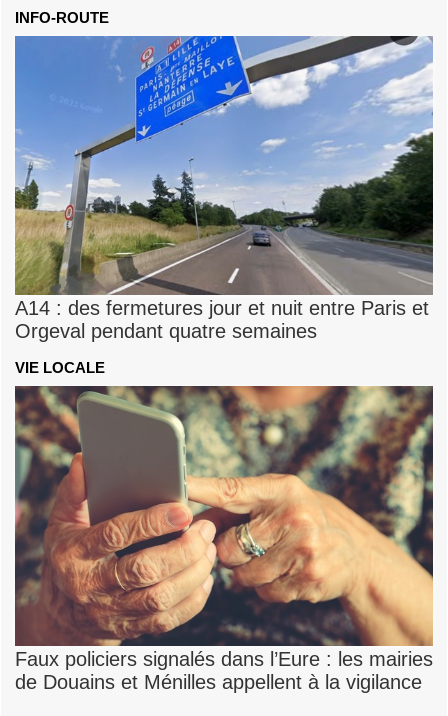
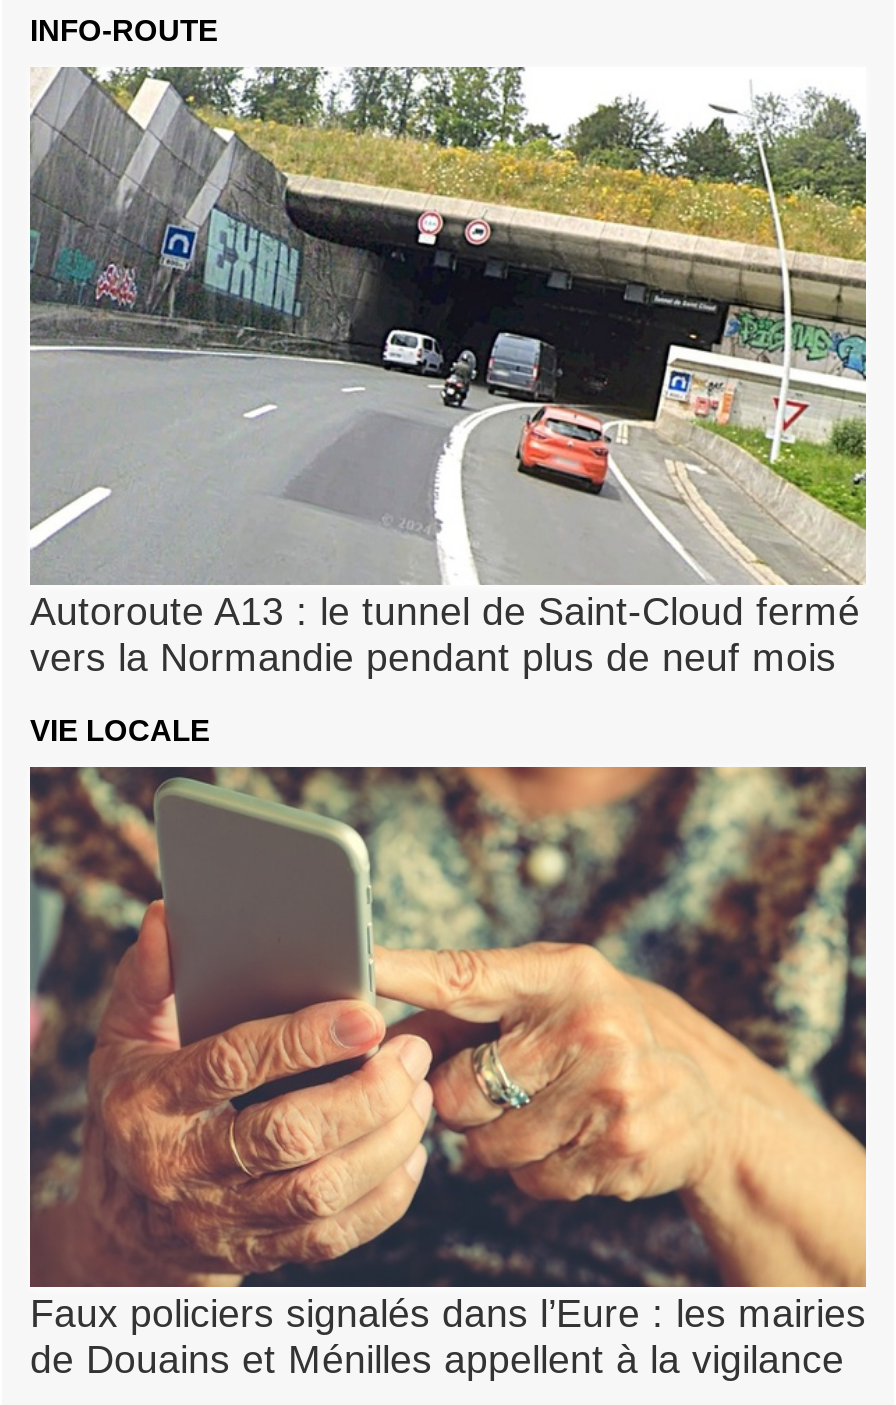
[14,35,434,342] [image] | A14 : des fermetures jour et nuit entre Paris et | Orgeval pendant quatre semaines -> [28,65,868,680] [image] | Autoroute A13 : le tunnel de Saint-Cloud fermé | vers la Normandie pendant plus de neuf mois

